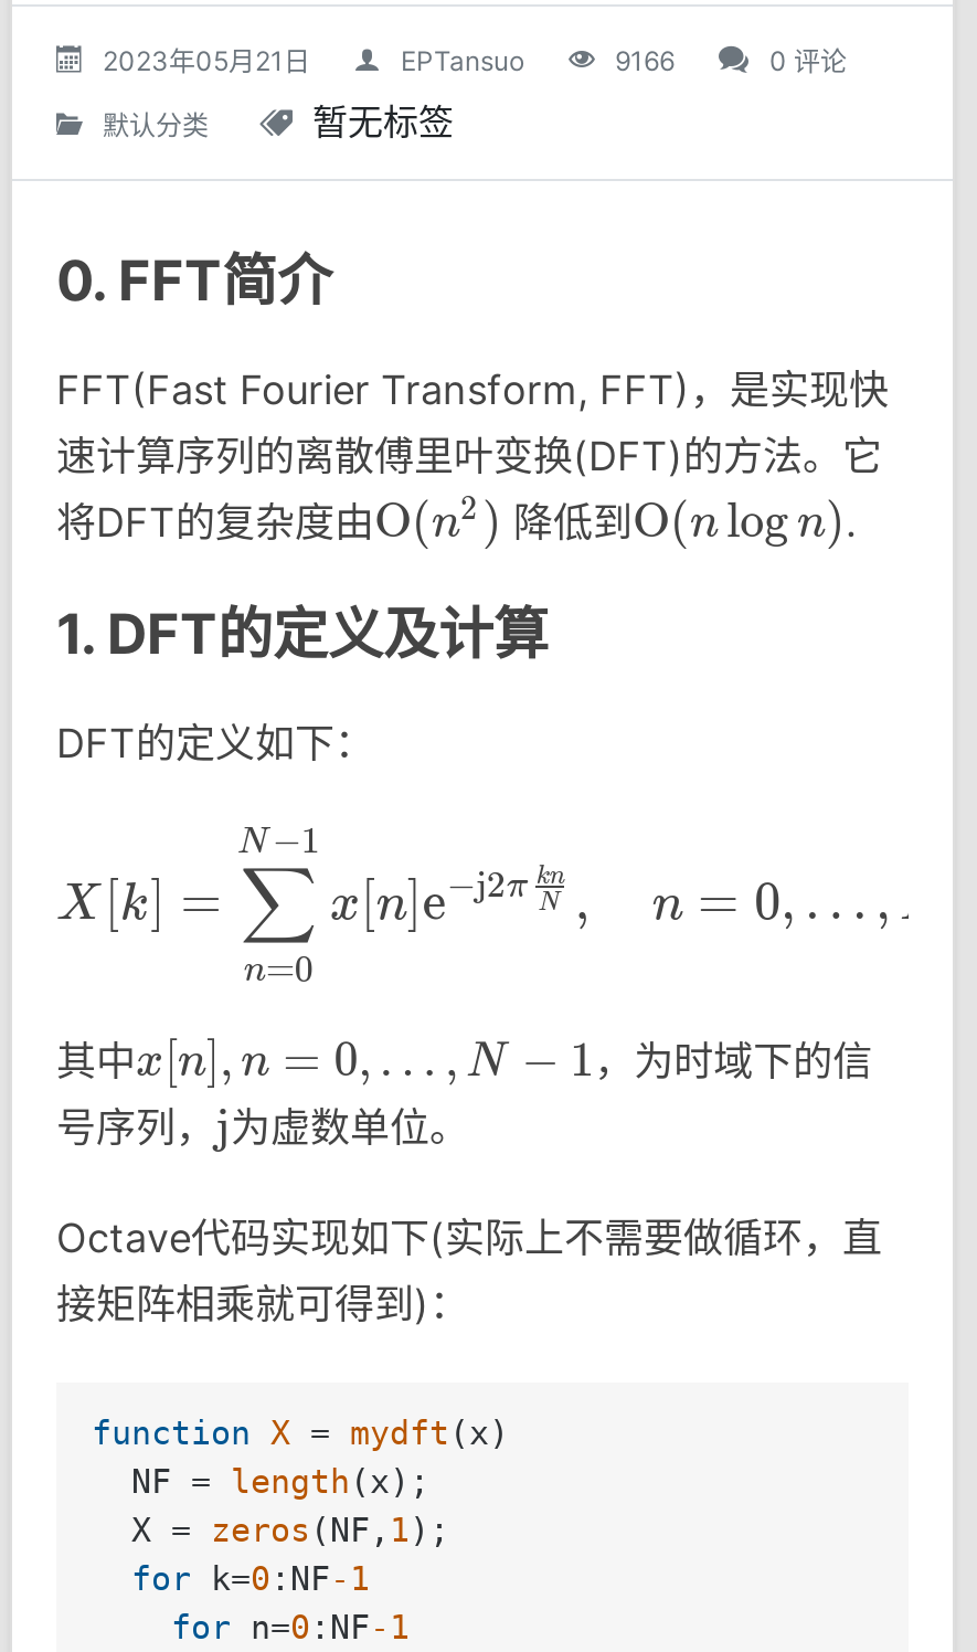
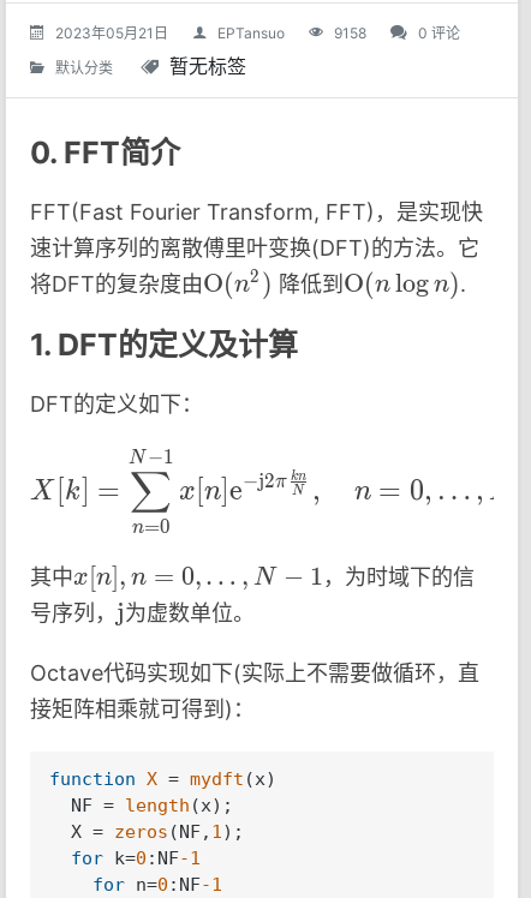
[615,44,675,77] 9166 -> [334,24,366,42] 9158

